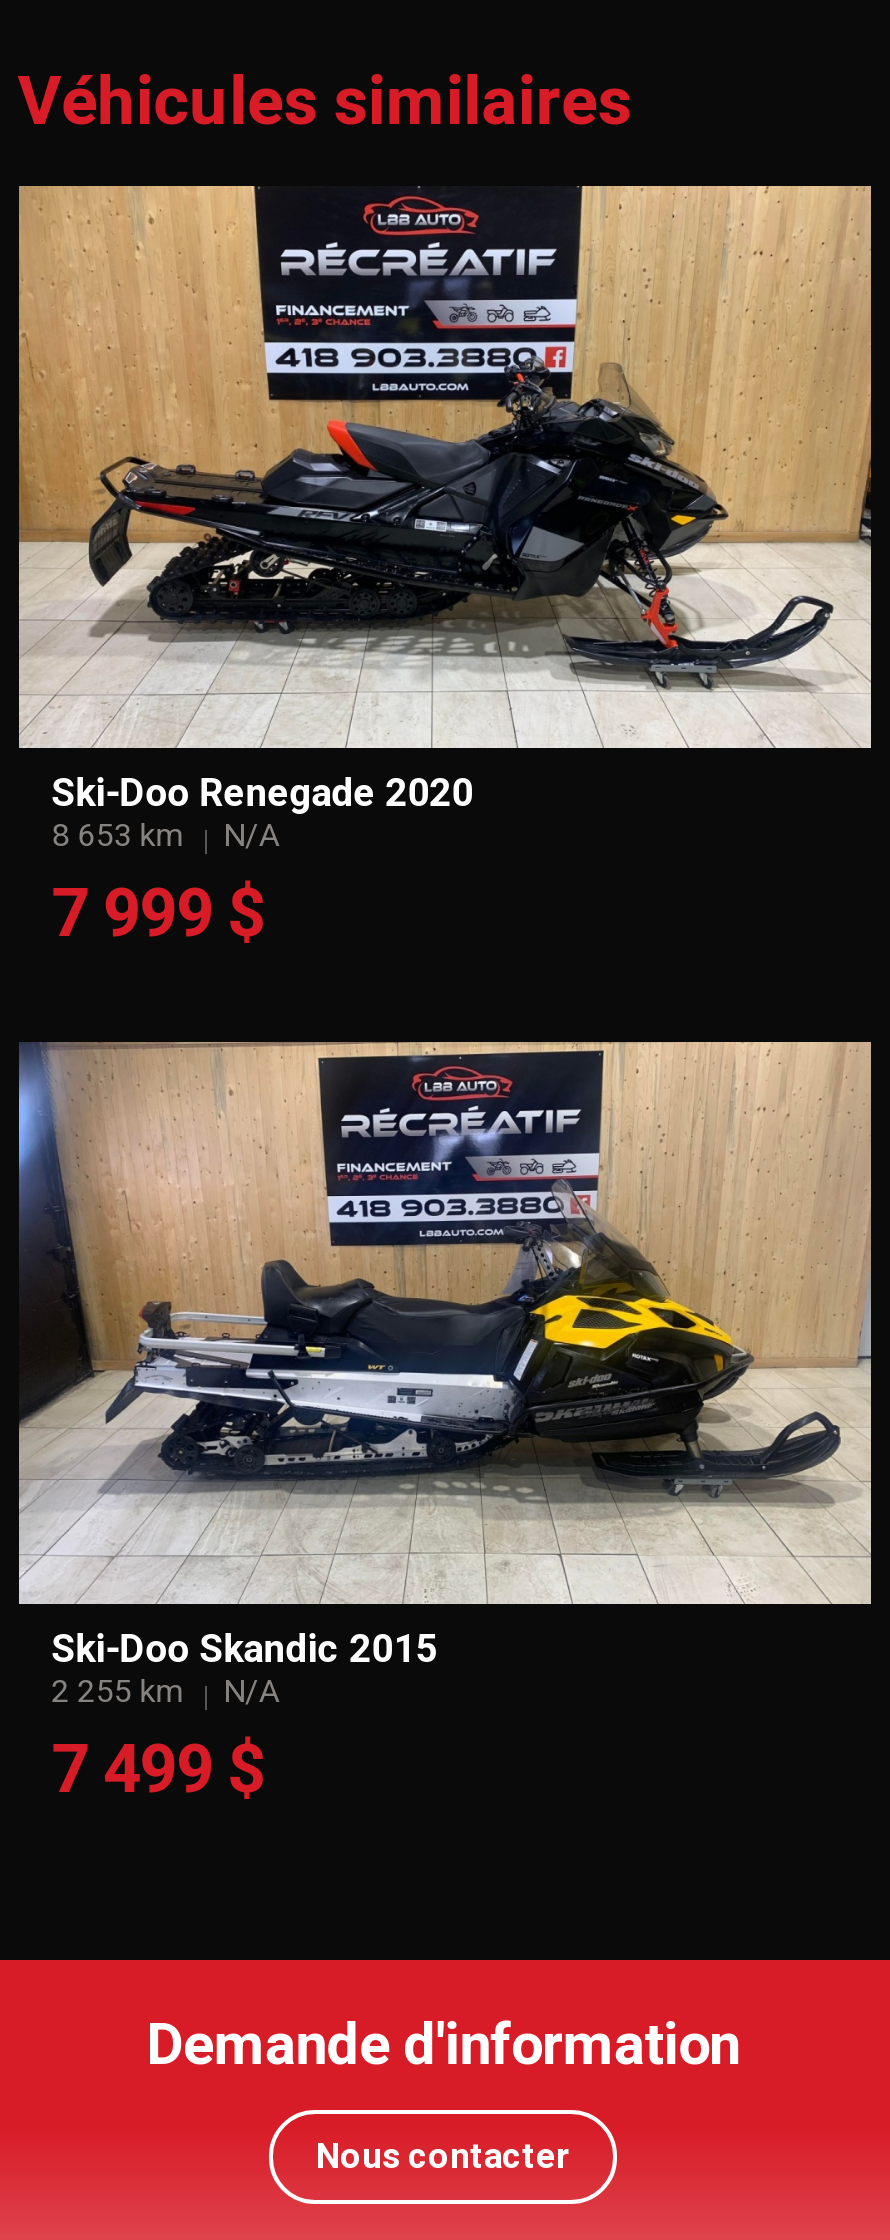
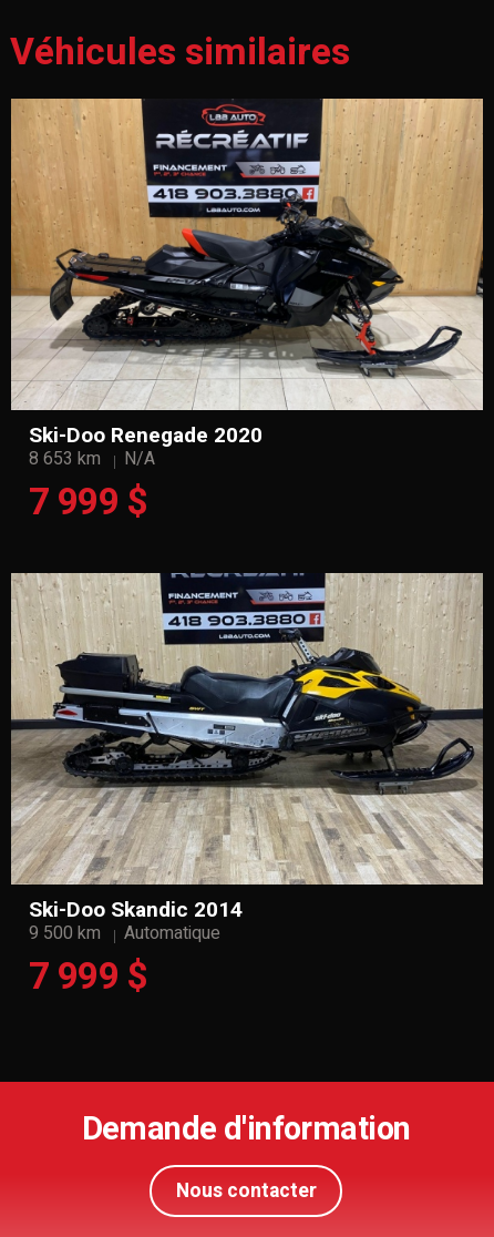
[17,1040,873,1820] [image] | Ski-Doo Skandic 2015 | 2 255 km | N/A | 7 499 $ -> [10,572,483,1004] [image] | Ski-Doo Skandic 2014 | 9 500 km | Automatique | 7 999 $

